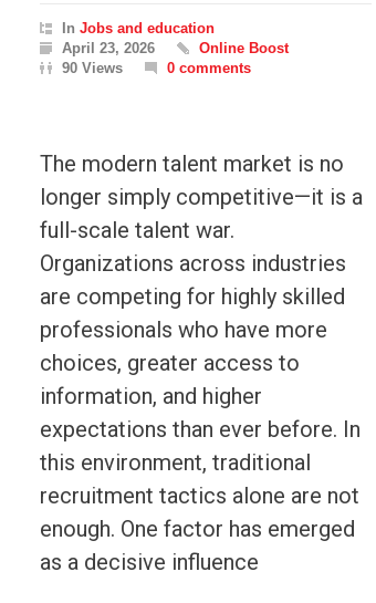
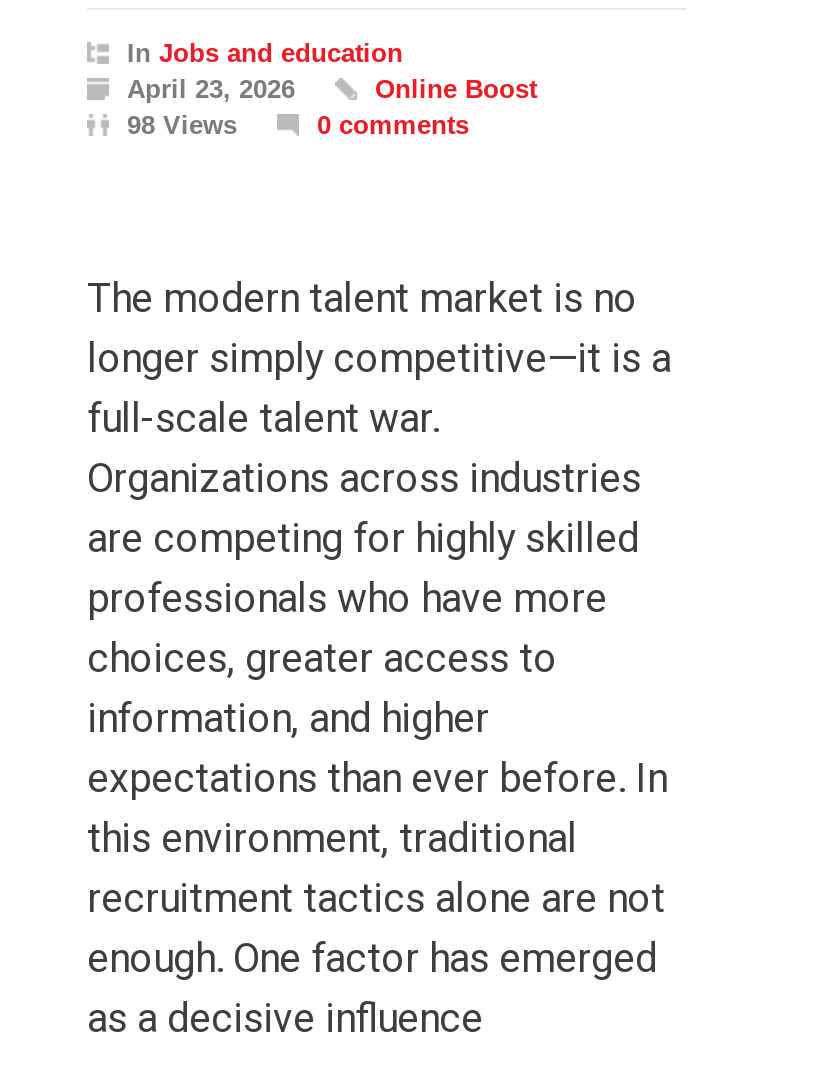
[62,60,123,76] 90 Views -> [127,110,237,140] 98 Views

